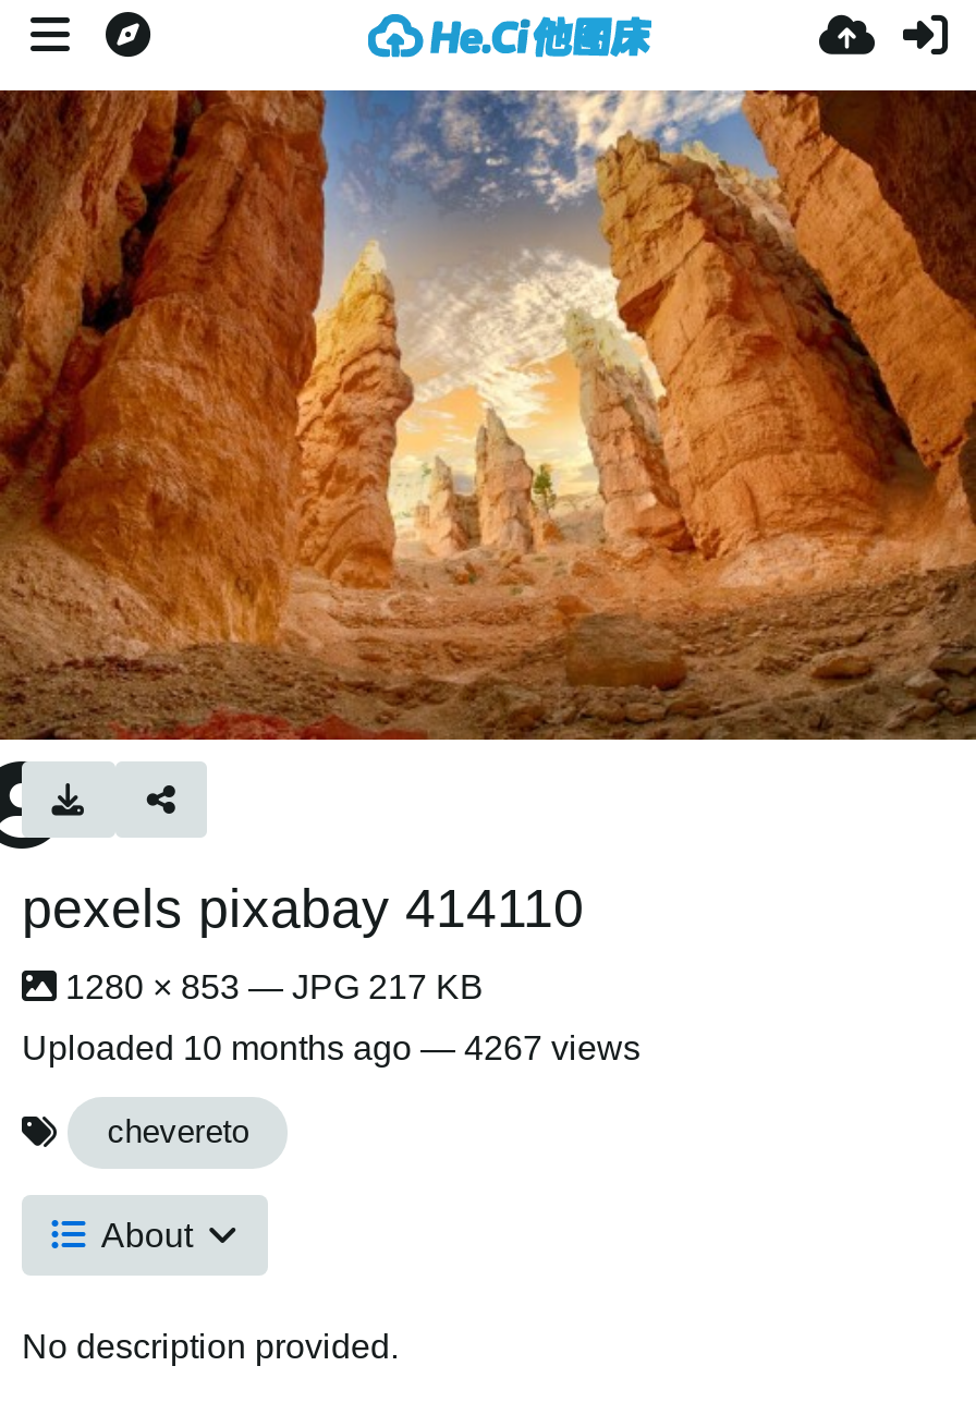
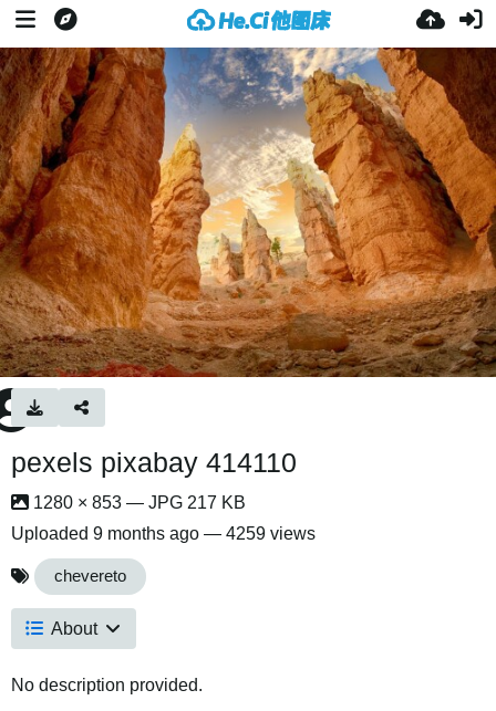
[22,1030,640,1067] Uploaded 10 months ago — 4267 views -> [11,525,316,543] Uploaded 9 months ago — 4259 views

